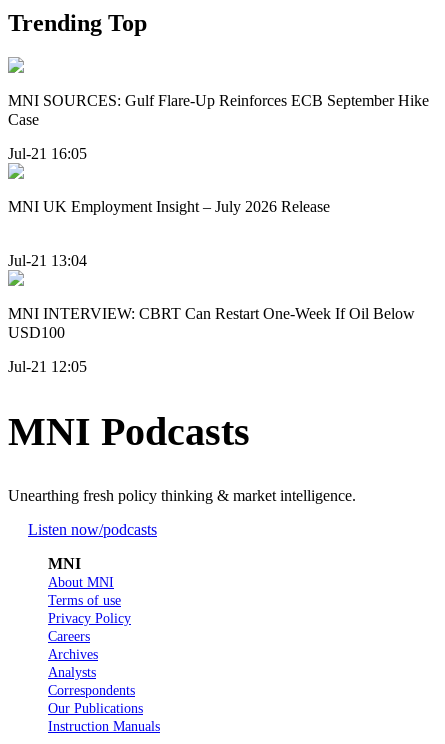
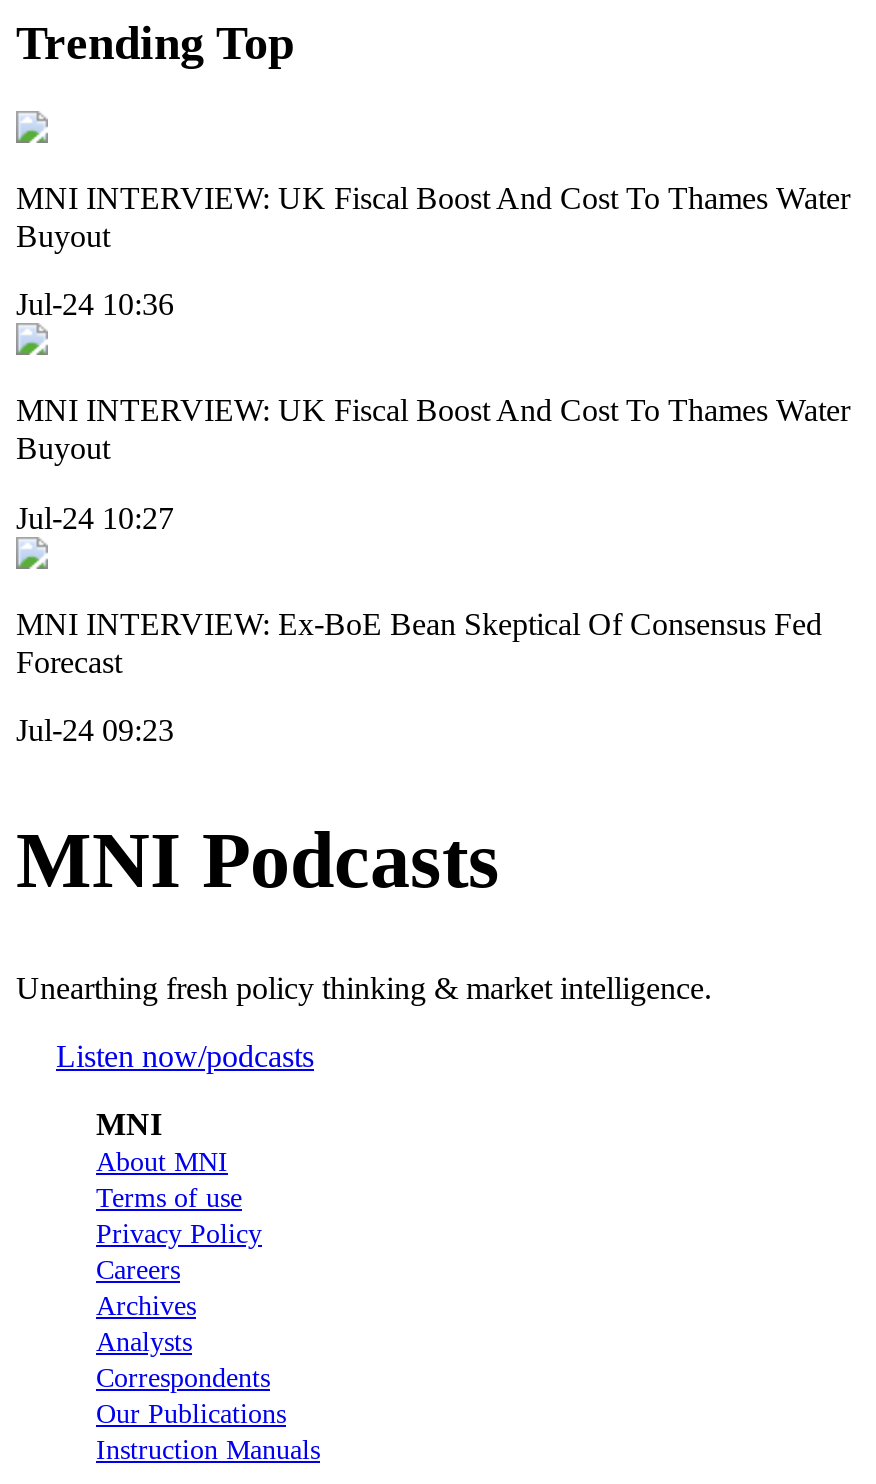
[8,92,429,128] MNI SOURCES: Gulf Flare-Up Reinforces ECB September Hike | Case -> [16,181,850,253] MNI INTERVIEW: UK Fiscal Boost And Cost To Thames Water | Buyout
[8,145,87,162] Jul-21 16:05 -> [16,287,174,321] Jul-24 10:36
[8,198,330,215] MNI UK Employment Insight – July 2026 Release -> [16,393,850,465] MNI INTERVIEW: UK Fiscal Boost And Cost To Thames Water | Buyout
[8,252,87,269] Jul-21 13:04 -> [16,500,174,534] Jul-24 10:27
[8,305,415,341] MNI INTERVIEW: CBRT Can Restart One-Week If Oil Below | USD100 -> [16,606,822,678] MNI INTERVIEW: Ex-BoE Bean Skeptical Of Consensus Fed | Forecast
[8,358,87,375] Jul-21 12:05 -> [16,713,174,747] Jul-24 09:23

